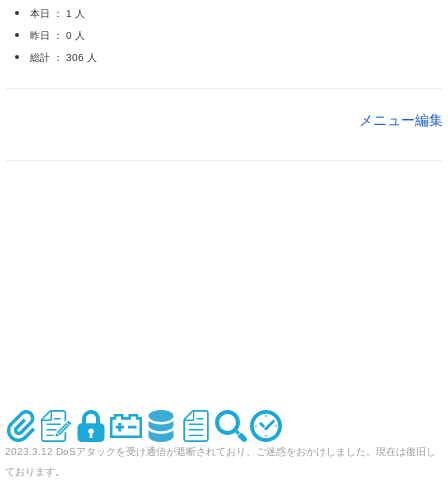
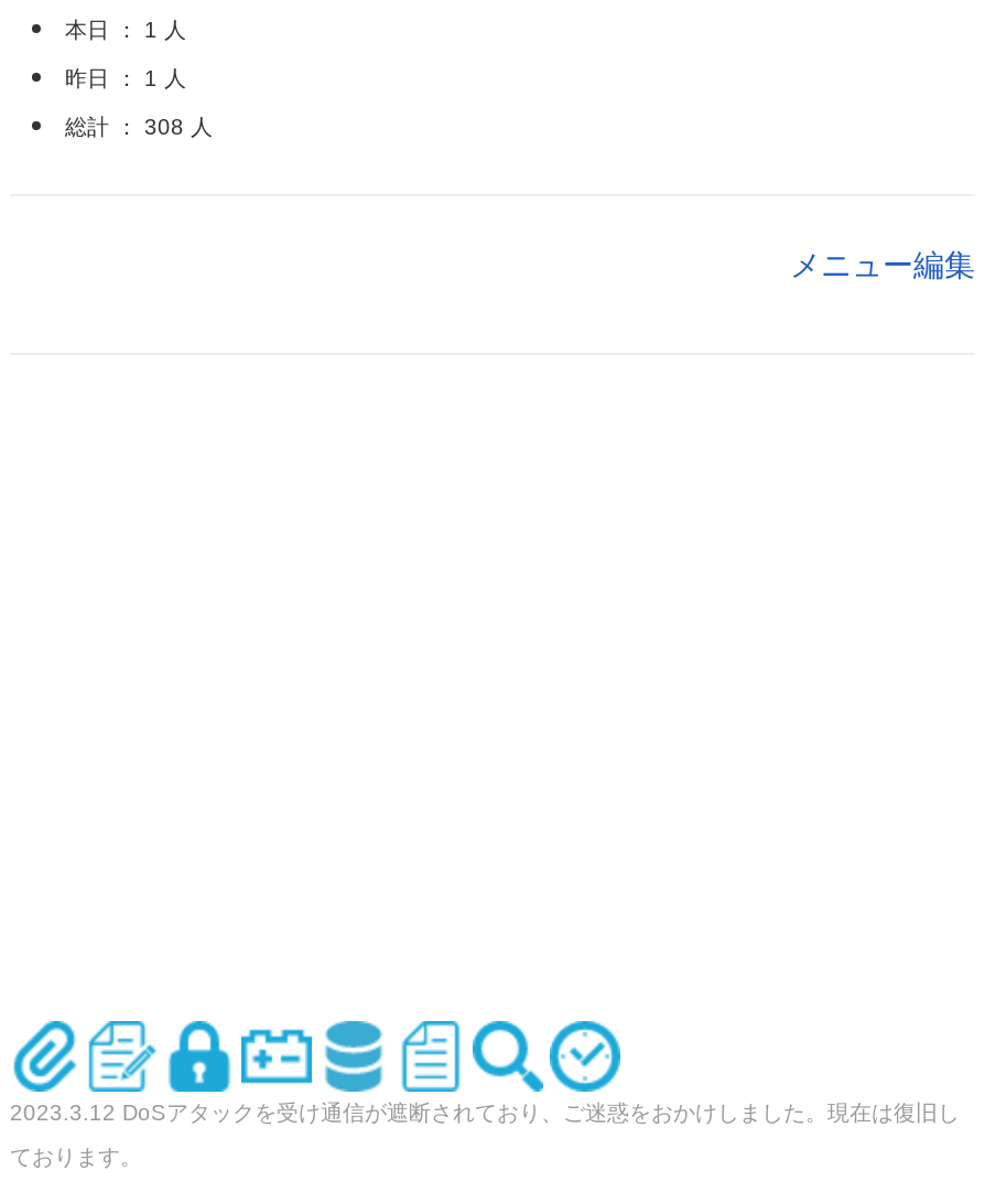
[30,30,85,41] 昨日 ： 0 人 -> [65,66,186,90] 昨日 ： 1 人
[30,52,97,63] 総計 ： 306 人 -> [65,115,213,139] 総計 ： 308 人

